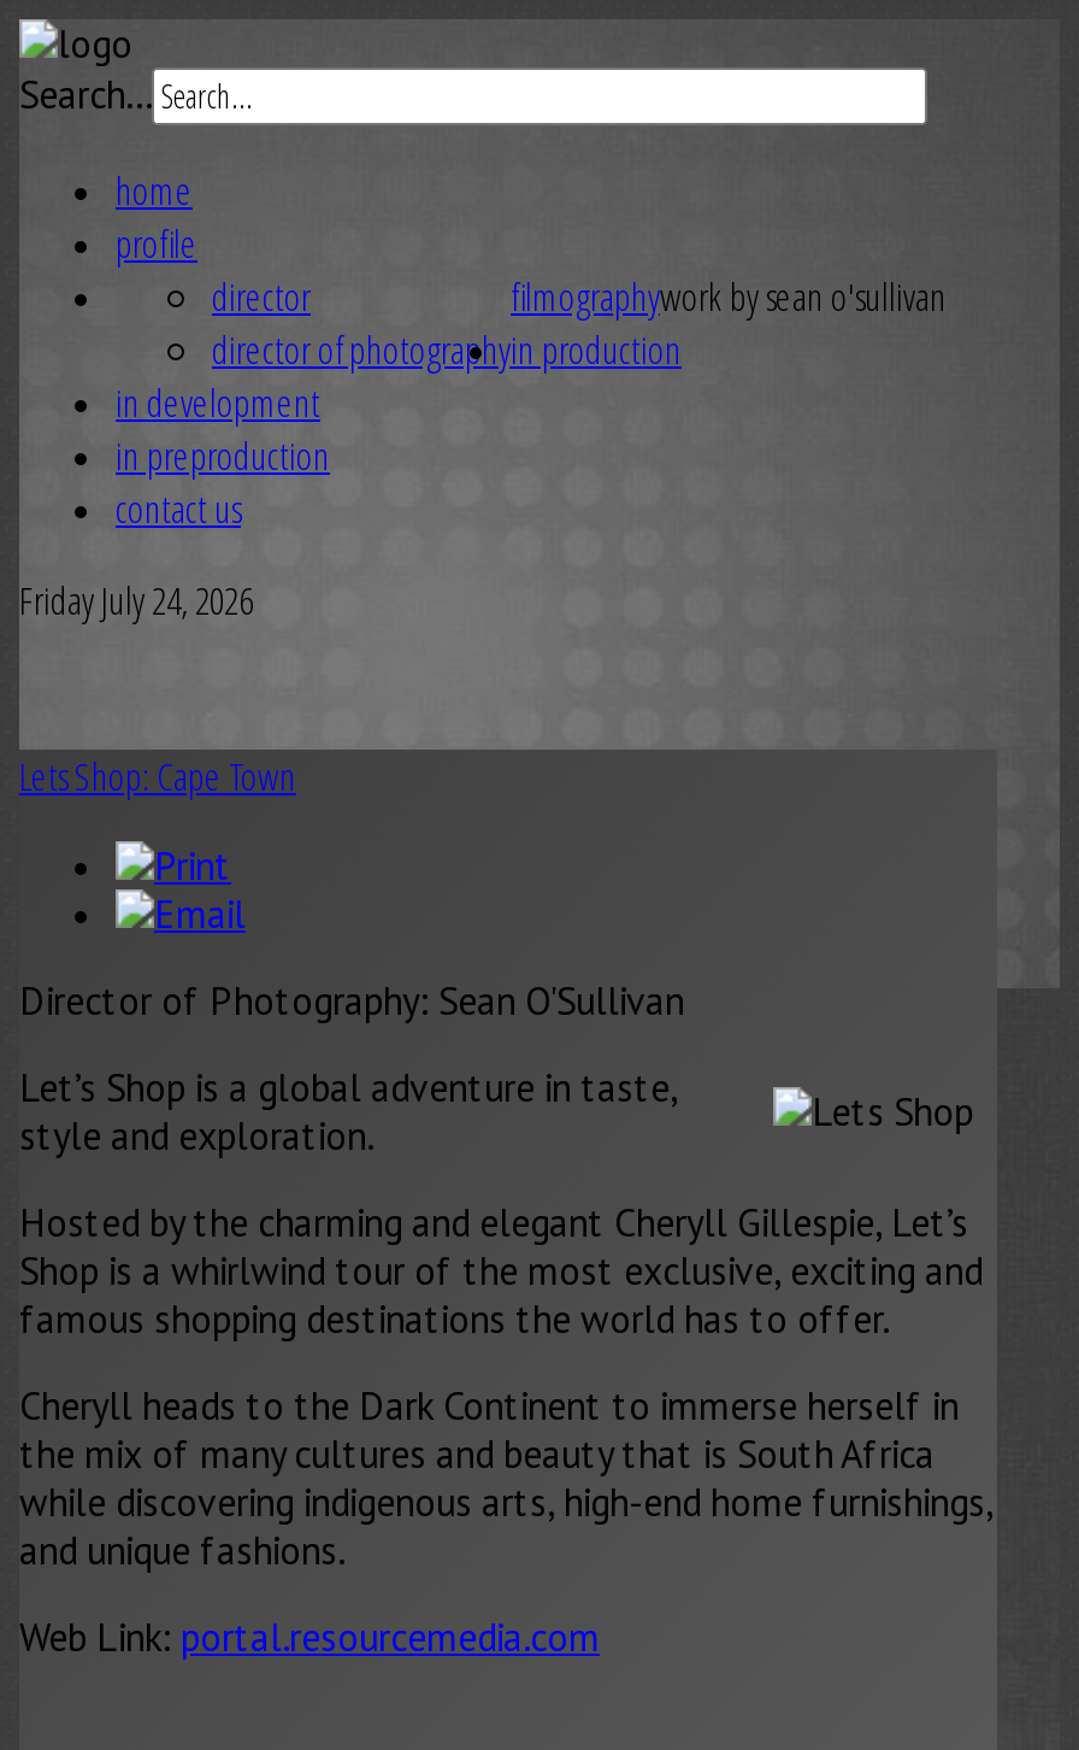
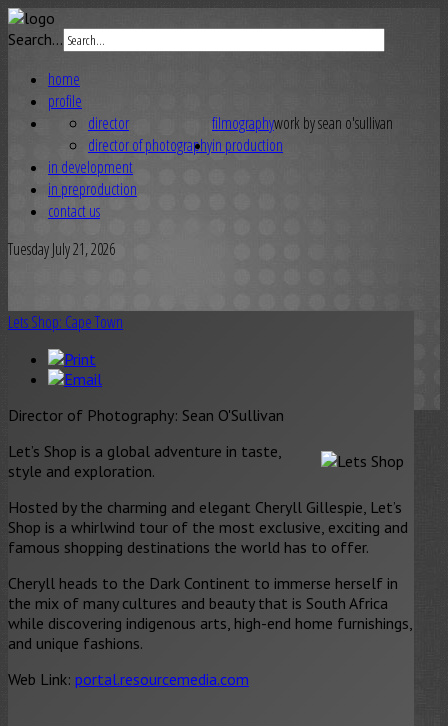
[19,574,253,627] Friday July 24, 2026 -> [8,238,115,260] Tuesday July 21, 2026

